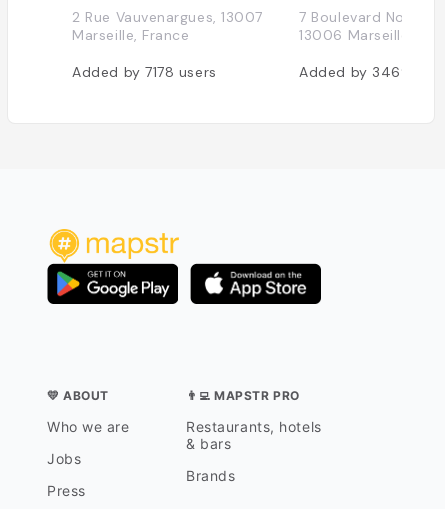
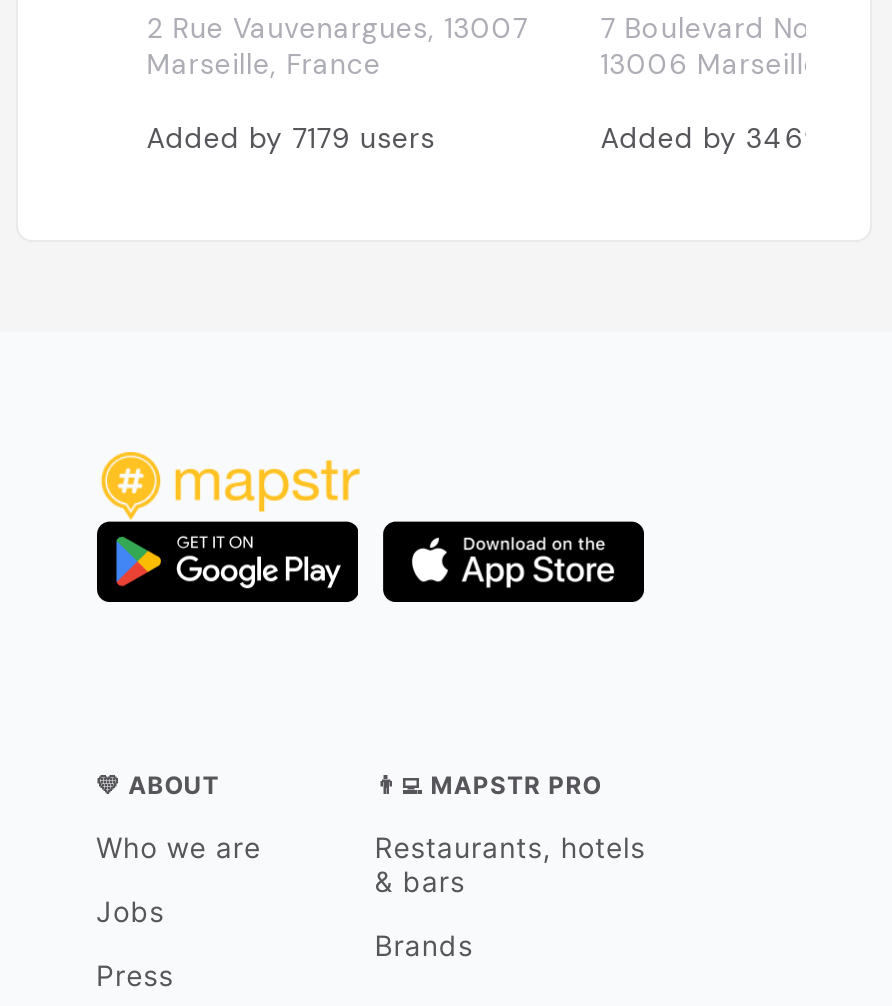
[72,63,217,81] Added by 7178 users -> [146,120,435,156] Added by 7179 users

